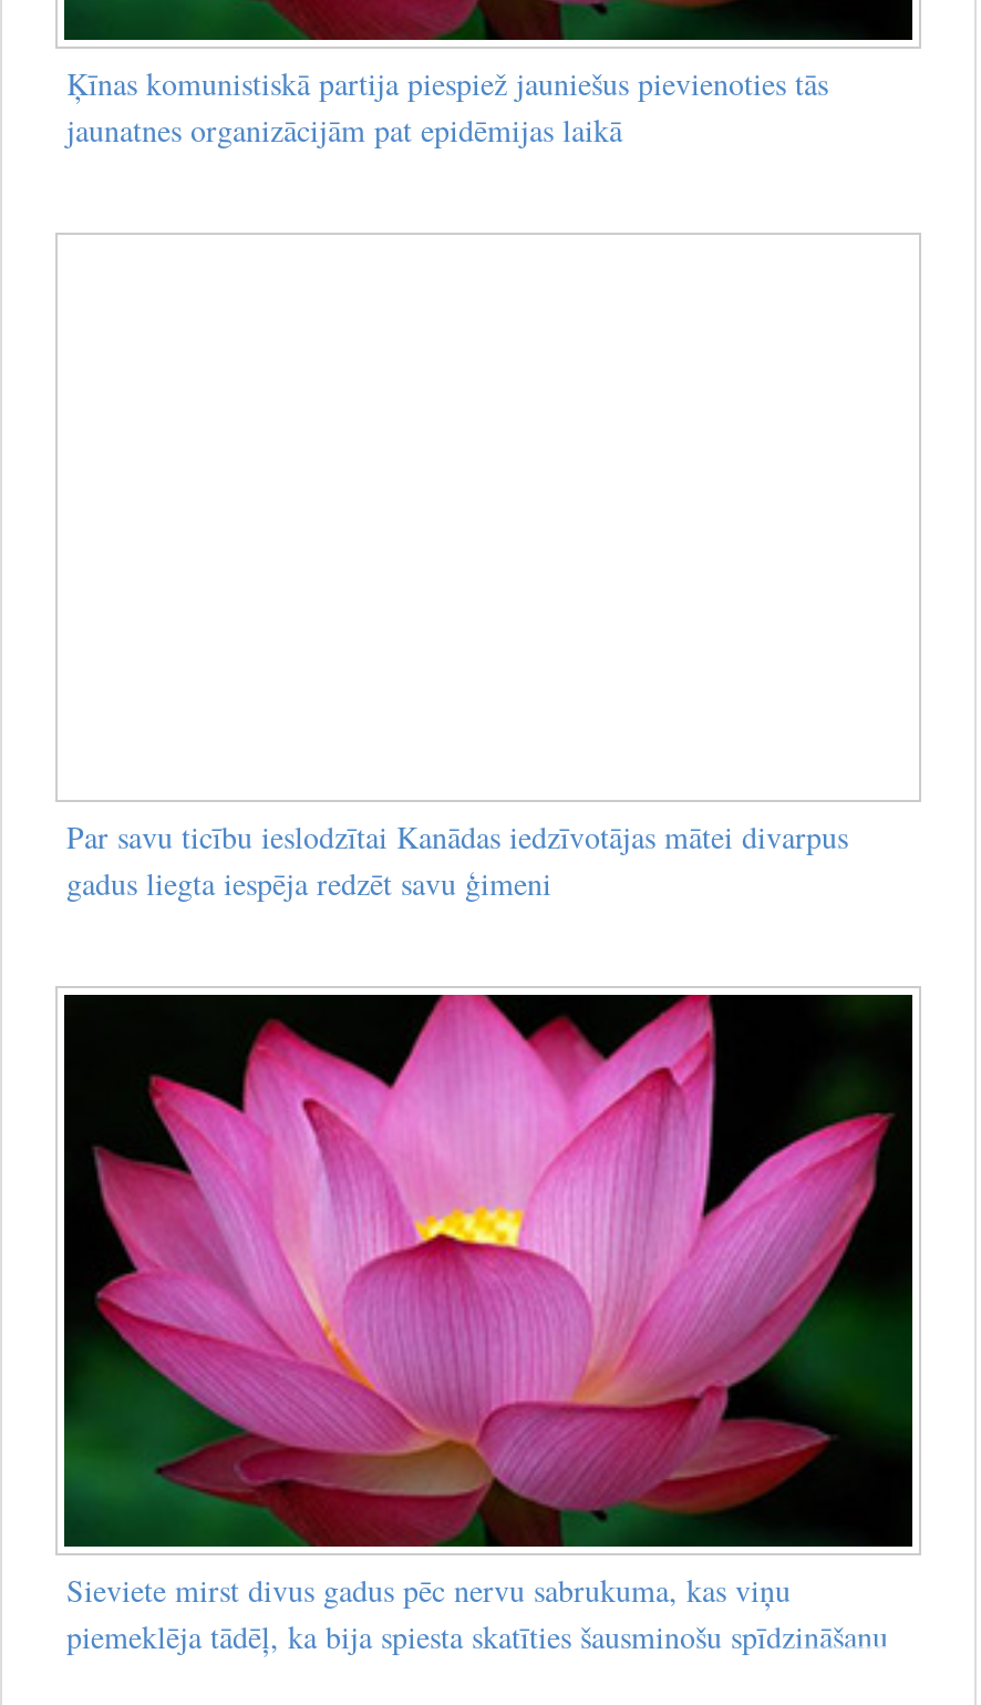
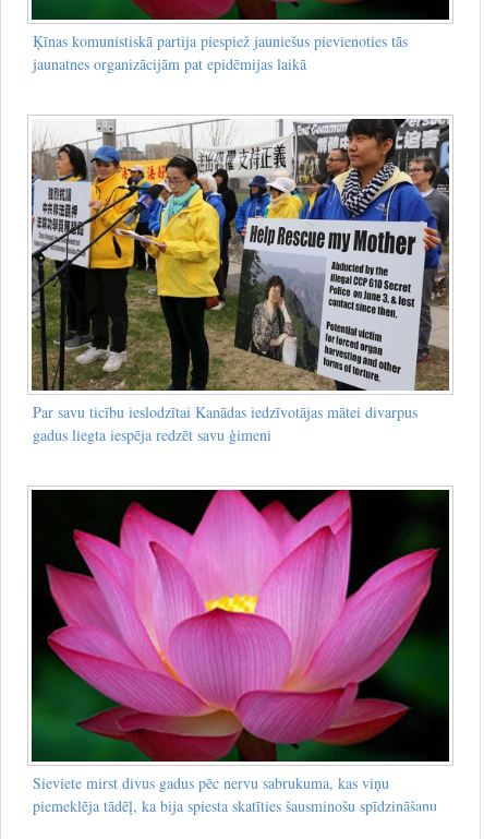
none -> [31,118,450,392] [image]

